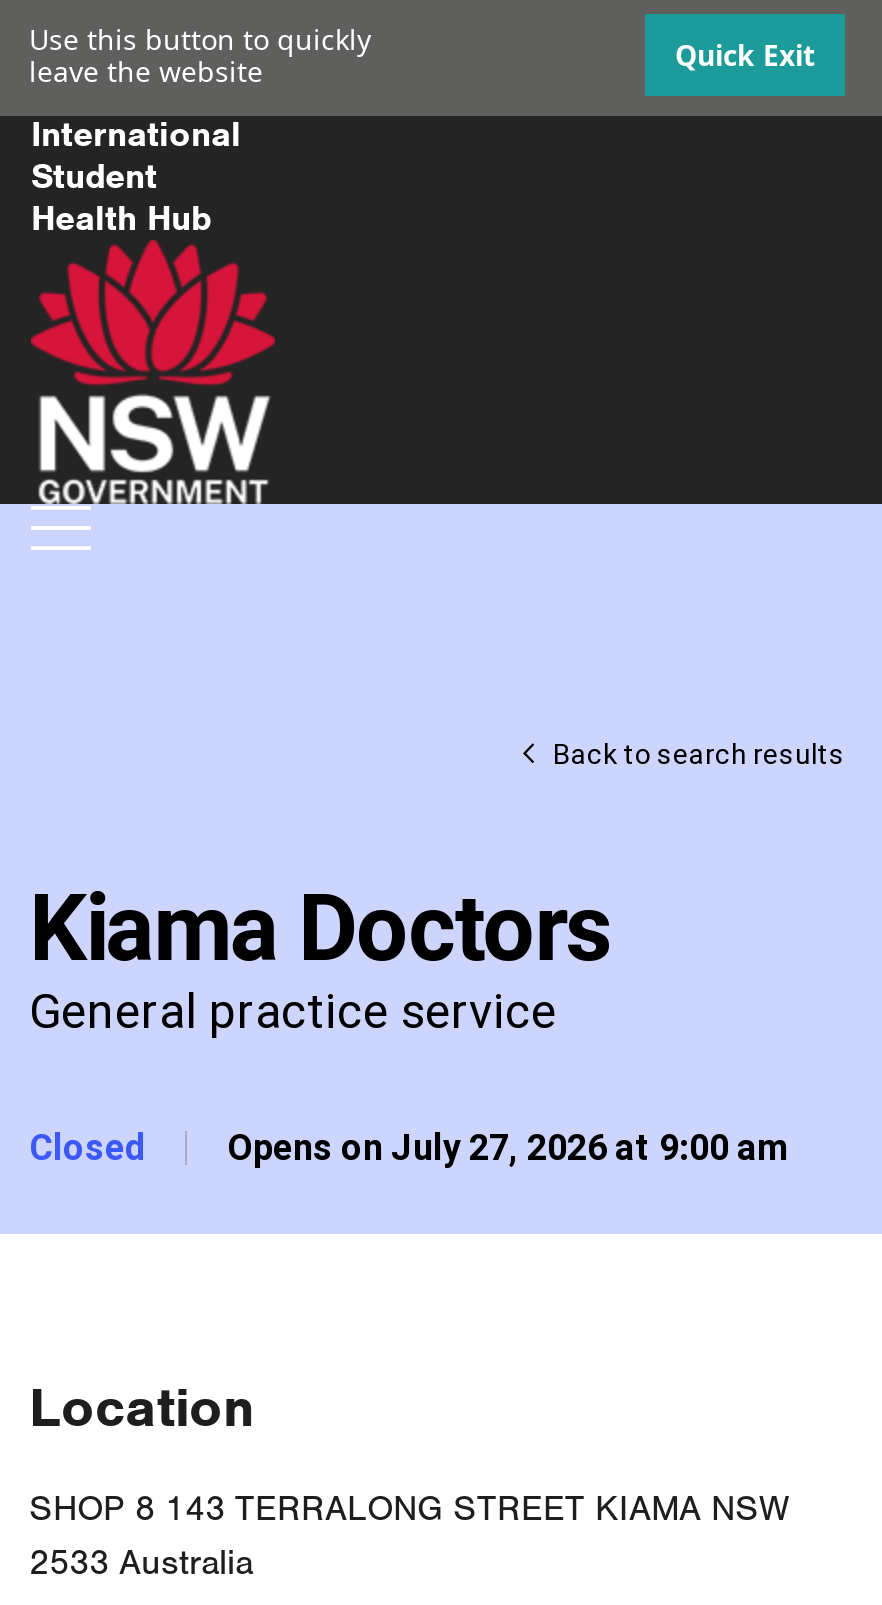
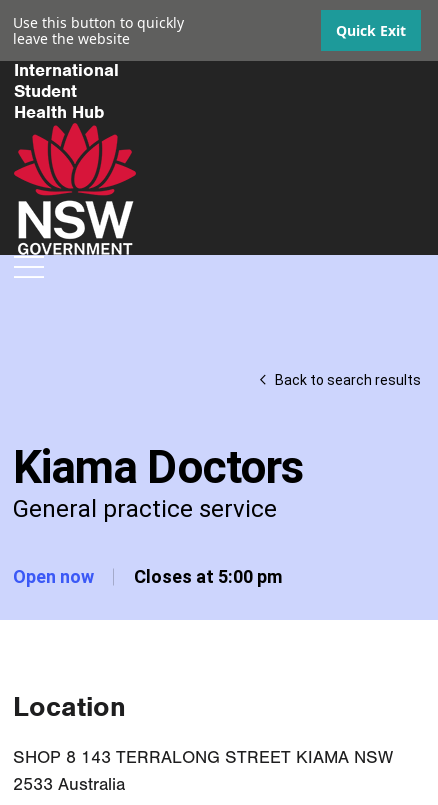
[29,1126,787,1168] Closed | Opens on July 27, 2026 at 9:00 am -> [13,566,282,587] Open now | Closes at 5:00 pm

